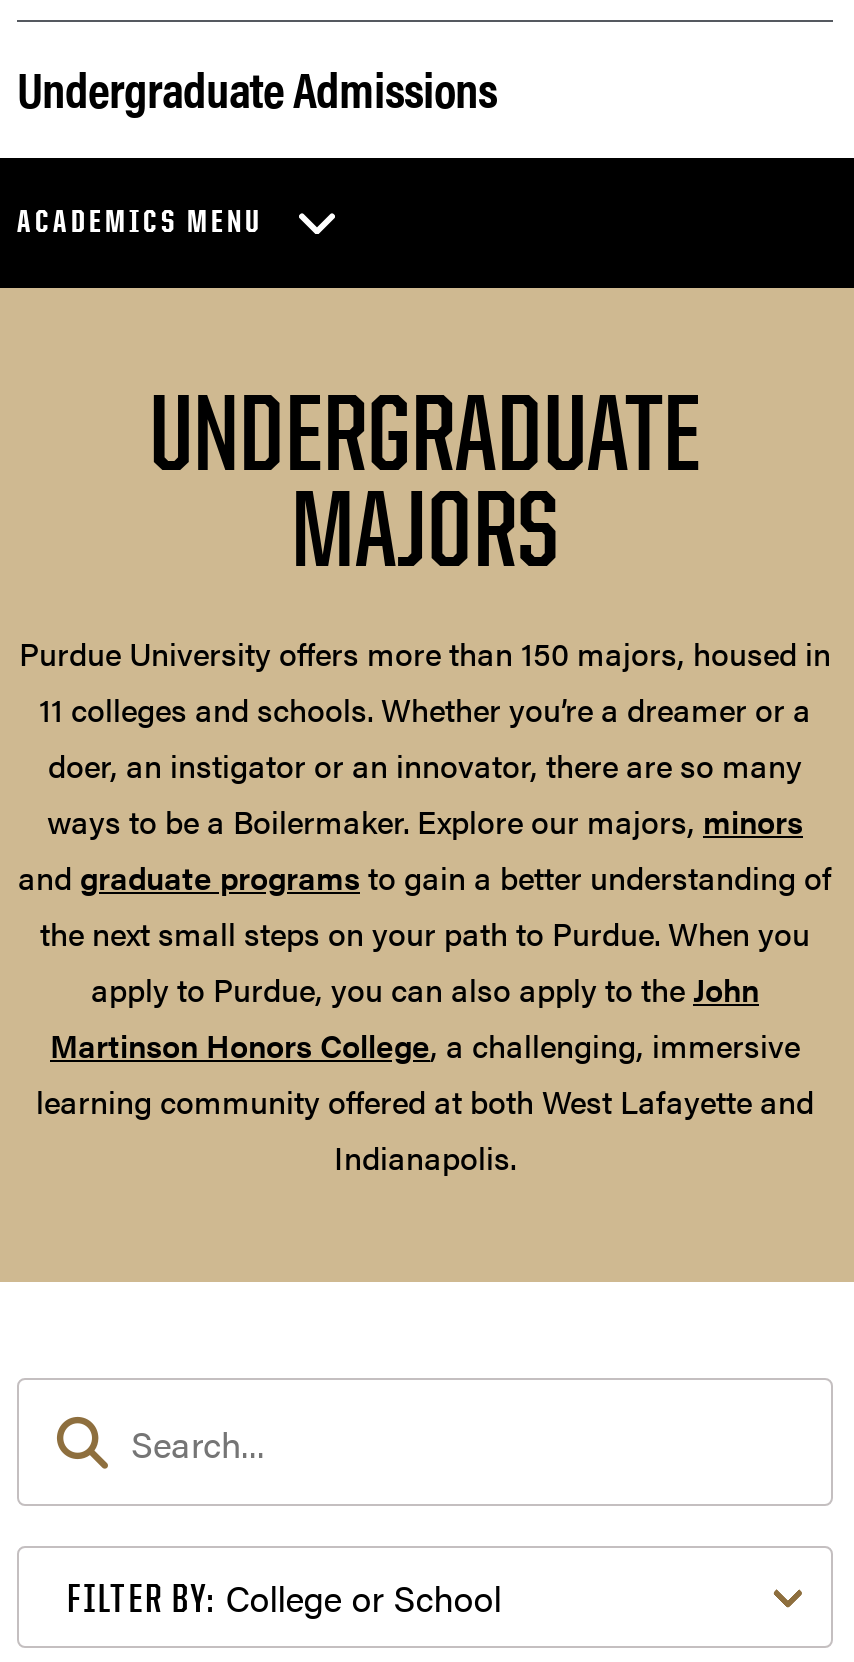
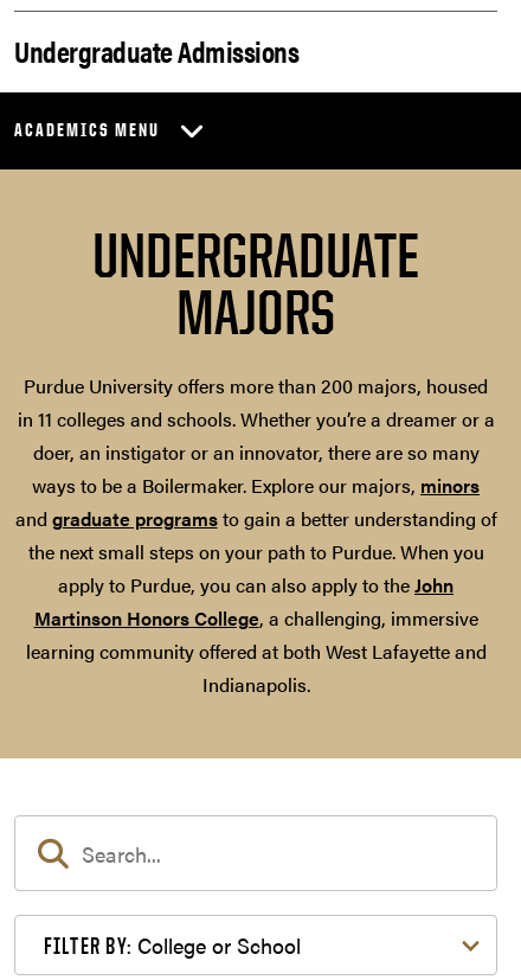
[19,630,831,732] Purdue University offers more than 150 majors, housed in | 11 colleges and schools. Whether you’re a dreamer or a -> [17,372,494,433] Purdue University offers more than 200 majors, housed | in 11 colleges and schools. Whether you’re a dreamer or a

